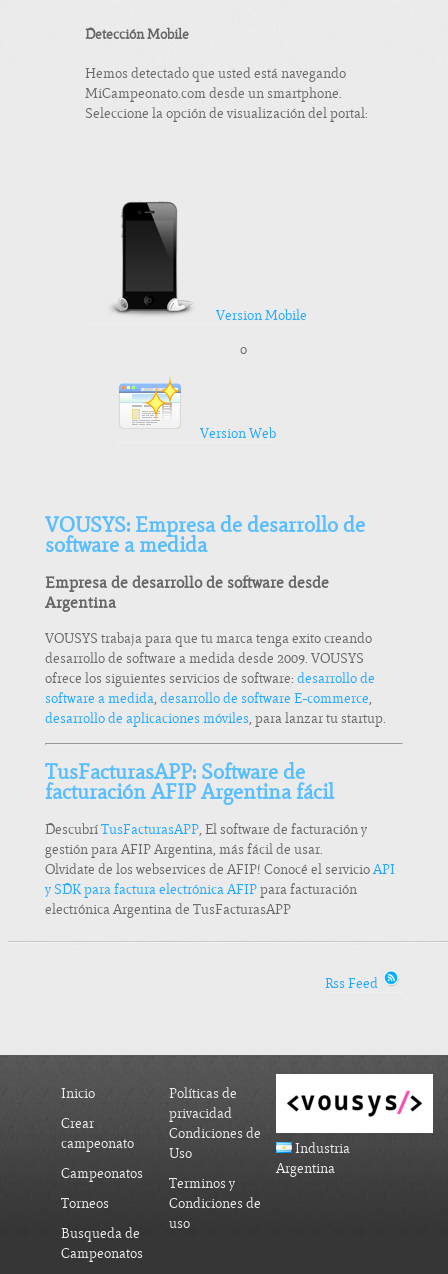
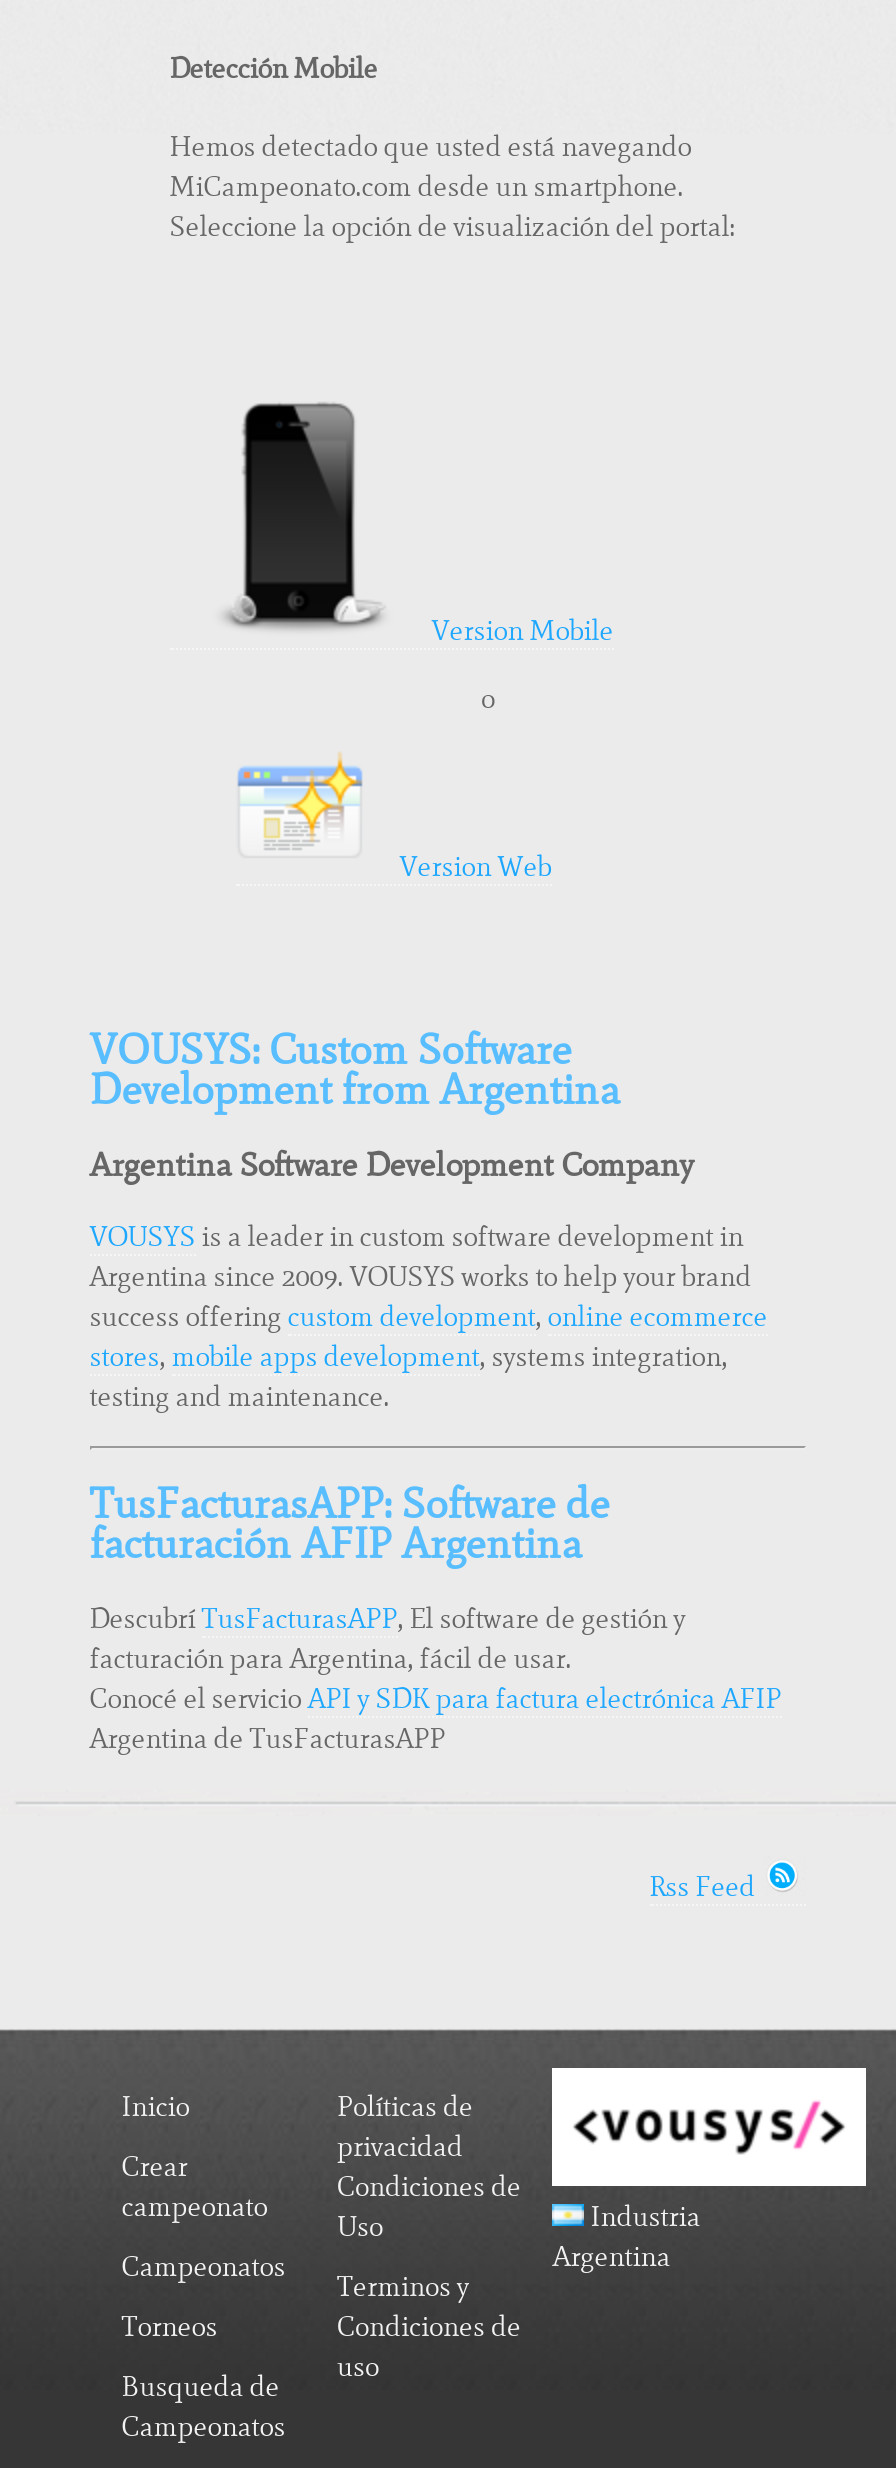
[45,512,365,558] VOUSYS: Empresa de desarrollo de | software a medida -> [90,1024,620,1116] VOUSYS: Custom Software | Development from Argentina
[45,573,329,613] Empresa de desarrollo de software desde | Argentina -> [90,1145,694,1185] Argentina Software Development Company
[45,630,386,727] VOUSYS trabaja para que tu marca tenga exito creando | desarrollo de software a medida desde 2009. VOUSYS | ofrece los siguientes servicios de software: desarrollo de | software a medida, desarrollo de software E-commerce, | desarrollo de aplicaciones móviles, para lanzar tu startup. -> [90,1220,768,1414] VOUSYS is a leader in custom software development in | Argentina since 2009. VOUSYS works to help your brand | success offering custom development, online ecommerce | stores, mobile apps development, systems integration, | testing and maintenance.
[45,779,334,805] facturación AFIP Argentina fácil -> [90,1519,582,1571] facturación AFIP Argentina
[45,821,395,918] Descubrí TusFacturasAPP, El software de facturación y | gestión para AFIP Argentina, más fácil de usar. | Olvidate de los webservices de AFIP! Conocé el servicio API | y SDK para factura electrónica AFIP para facturación | electrónica Argentina de TusFacturasAPP -> [90,1602,782,1756] Descubrí TusFacturasAPP, El software de gestión y | facturación para Argentina, fácil de usar. | Conocé el servicio API y SDK para factura electrónica AFIP | Argentina de TusFacturasAPP

